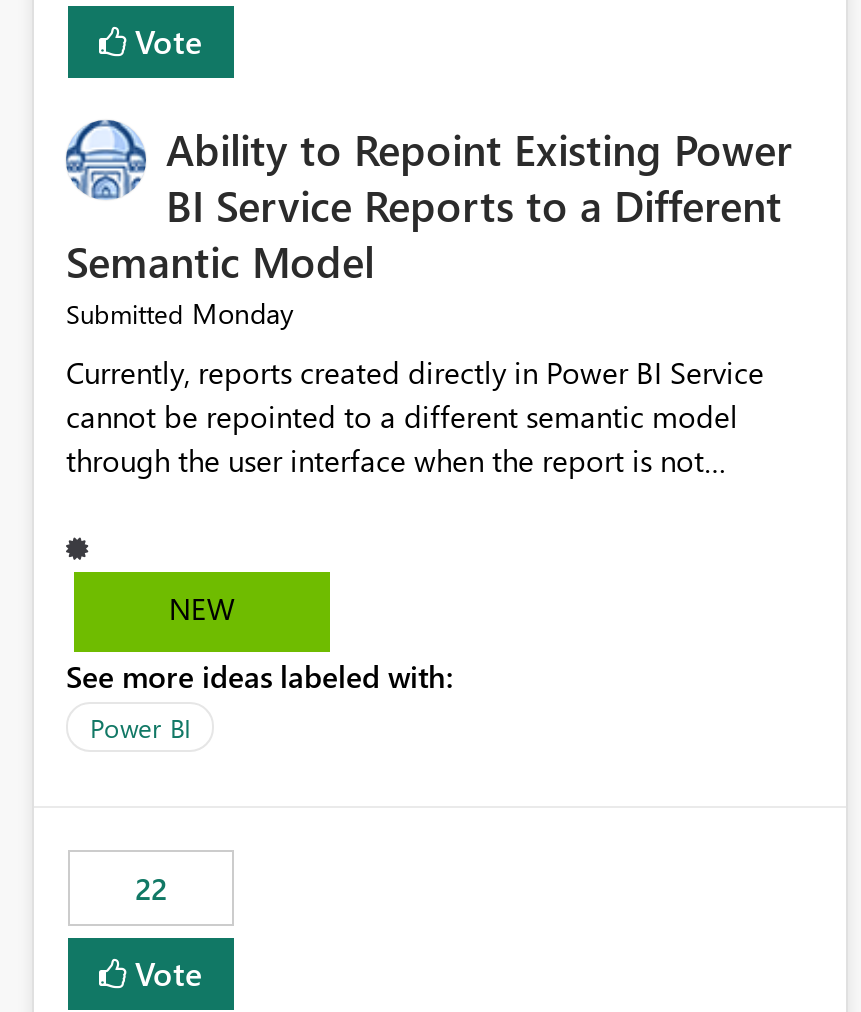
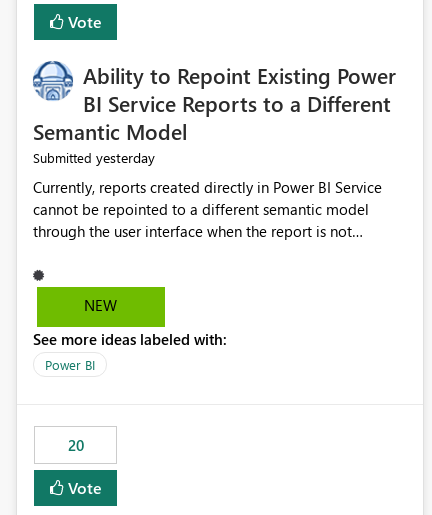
[66,295,294,333] Submitted Monday -> [33,148,155,167] Submitted yesterday
[135,869,167,909] 22 -> [67,435,83,455] 20

